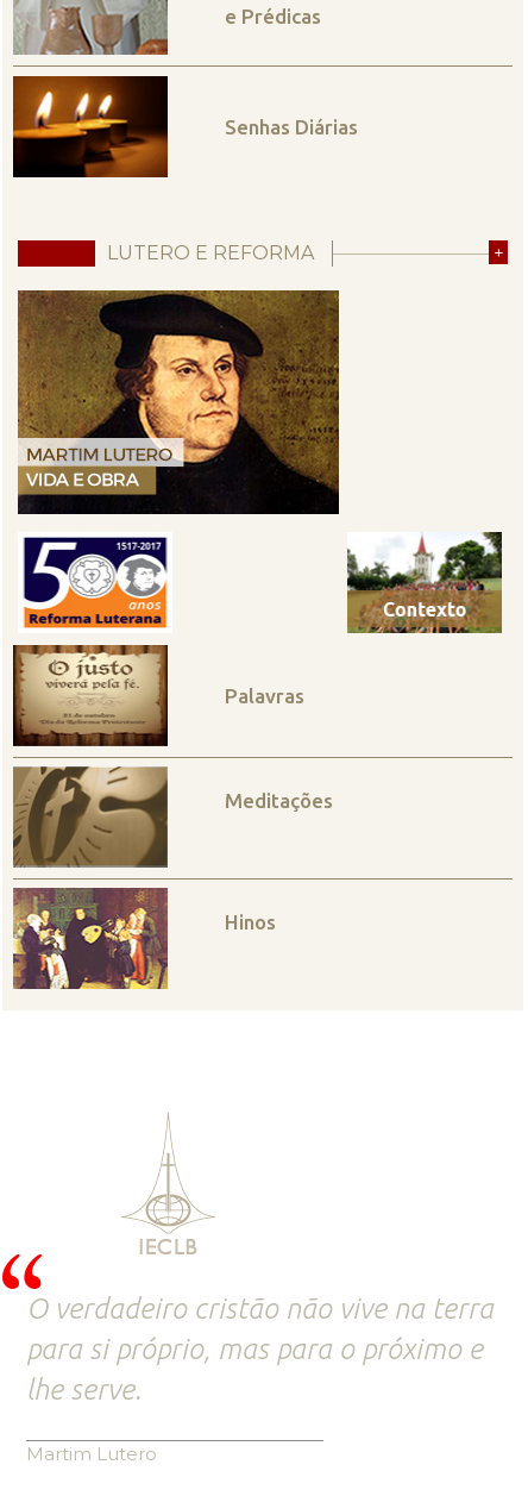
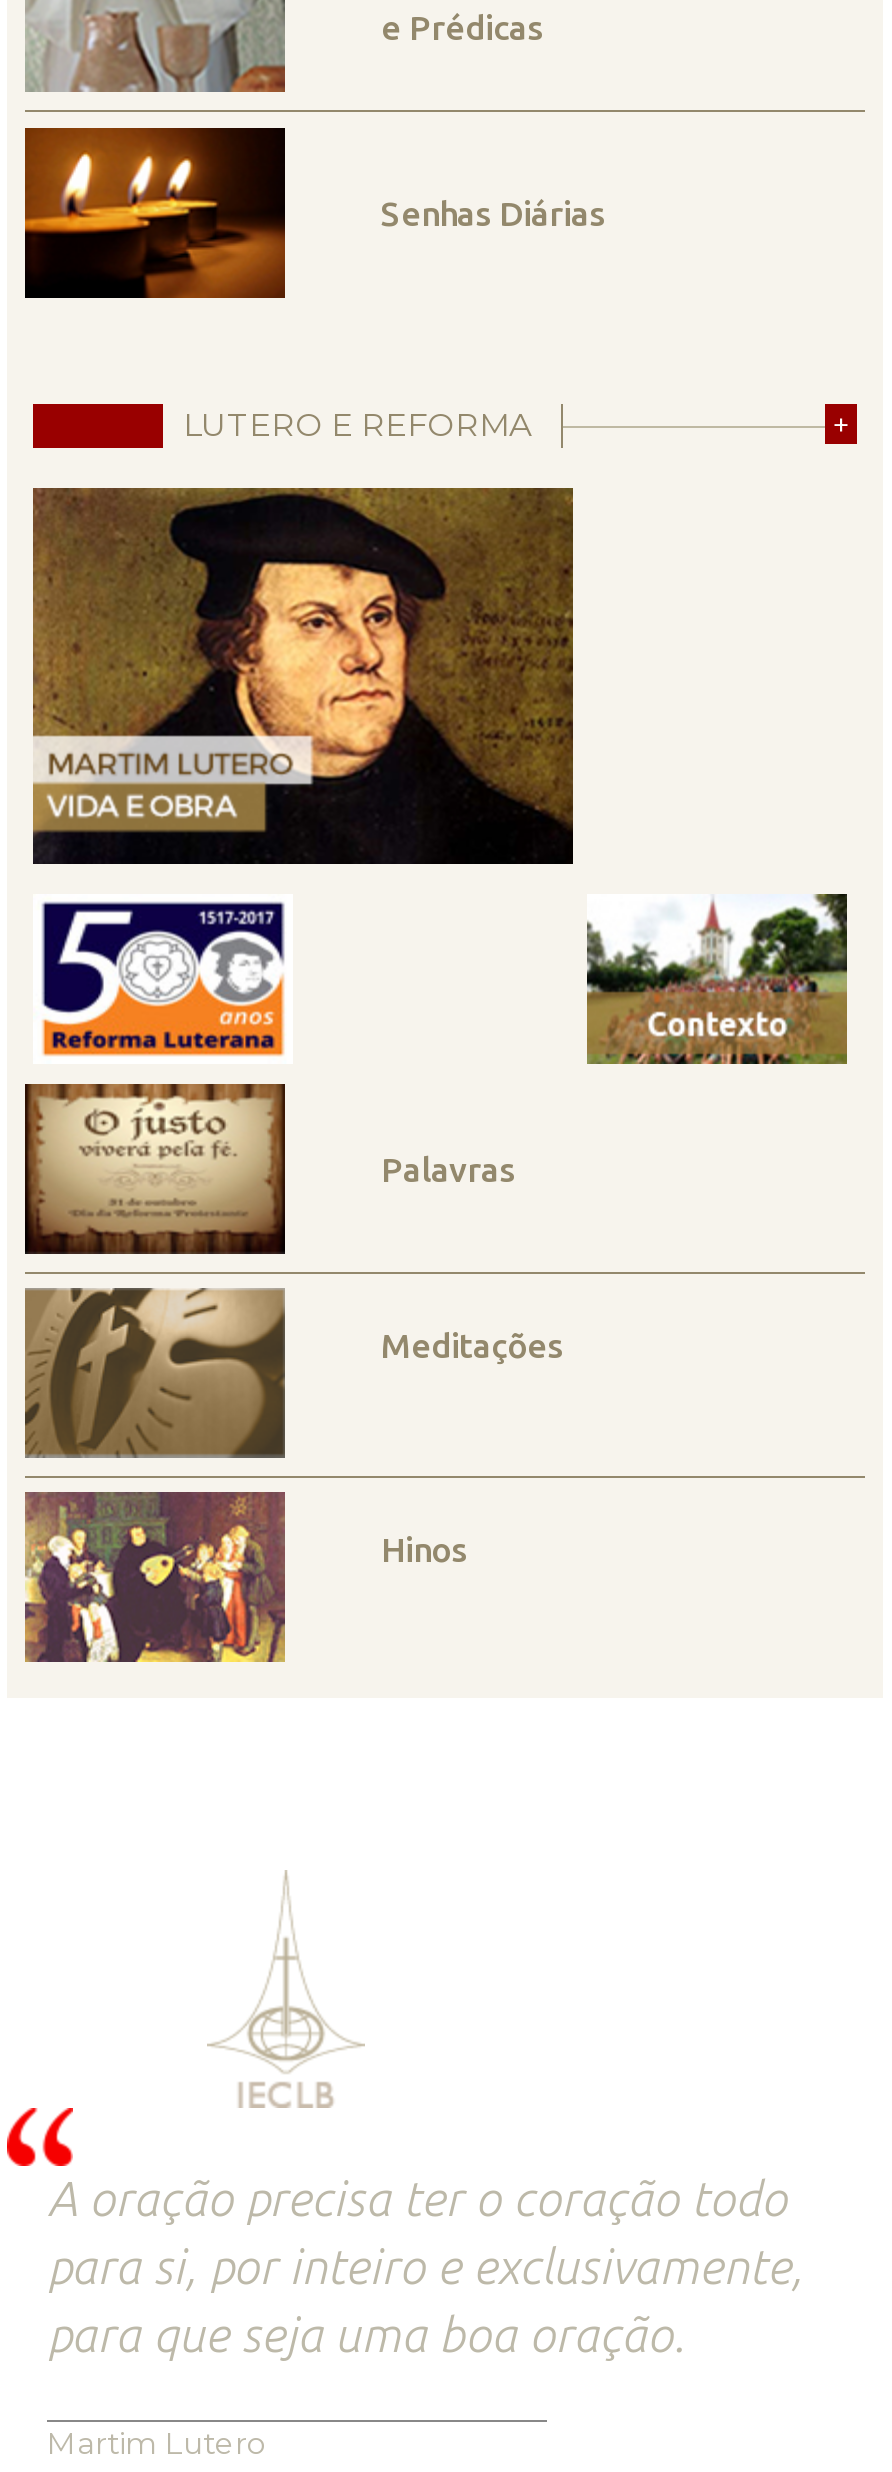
[26,1292,494,1405] O verdadeiro cristão não vive na terra | para si próprio, mas para o próximo e | lhe serve. -> [47,2172,803,2362] A oração precisa ter o coração todo | para si, por inteiro e exclusivamente, | para que seja uma boa oração.

